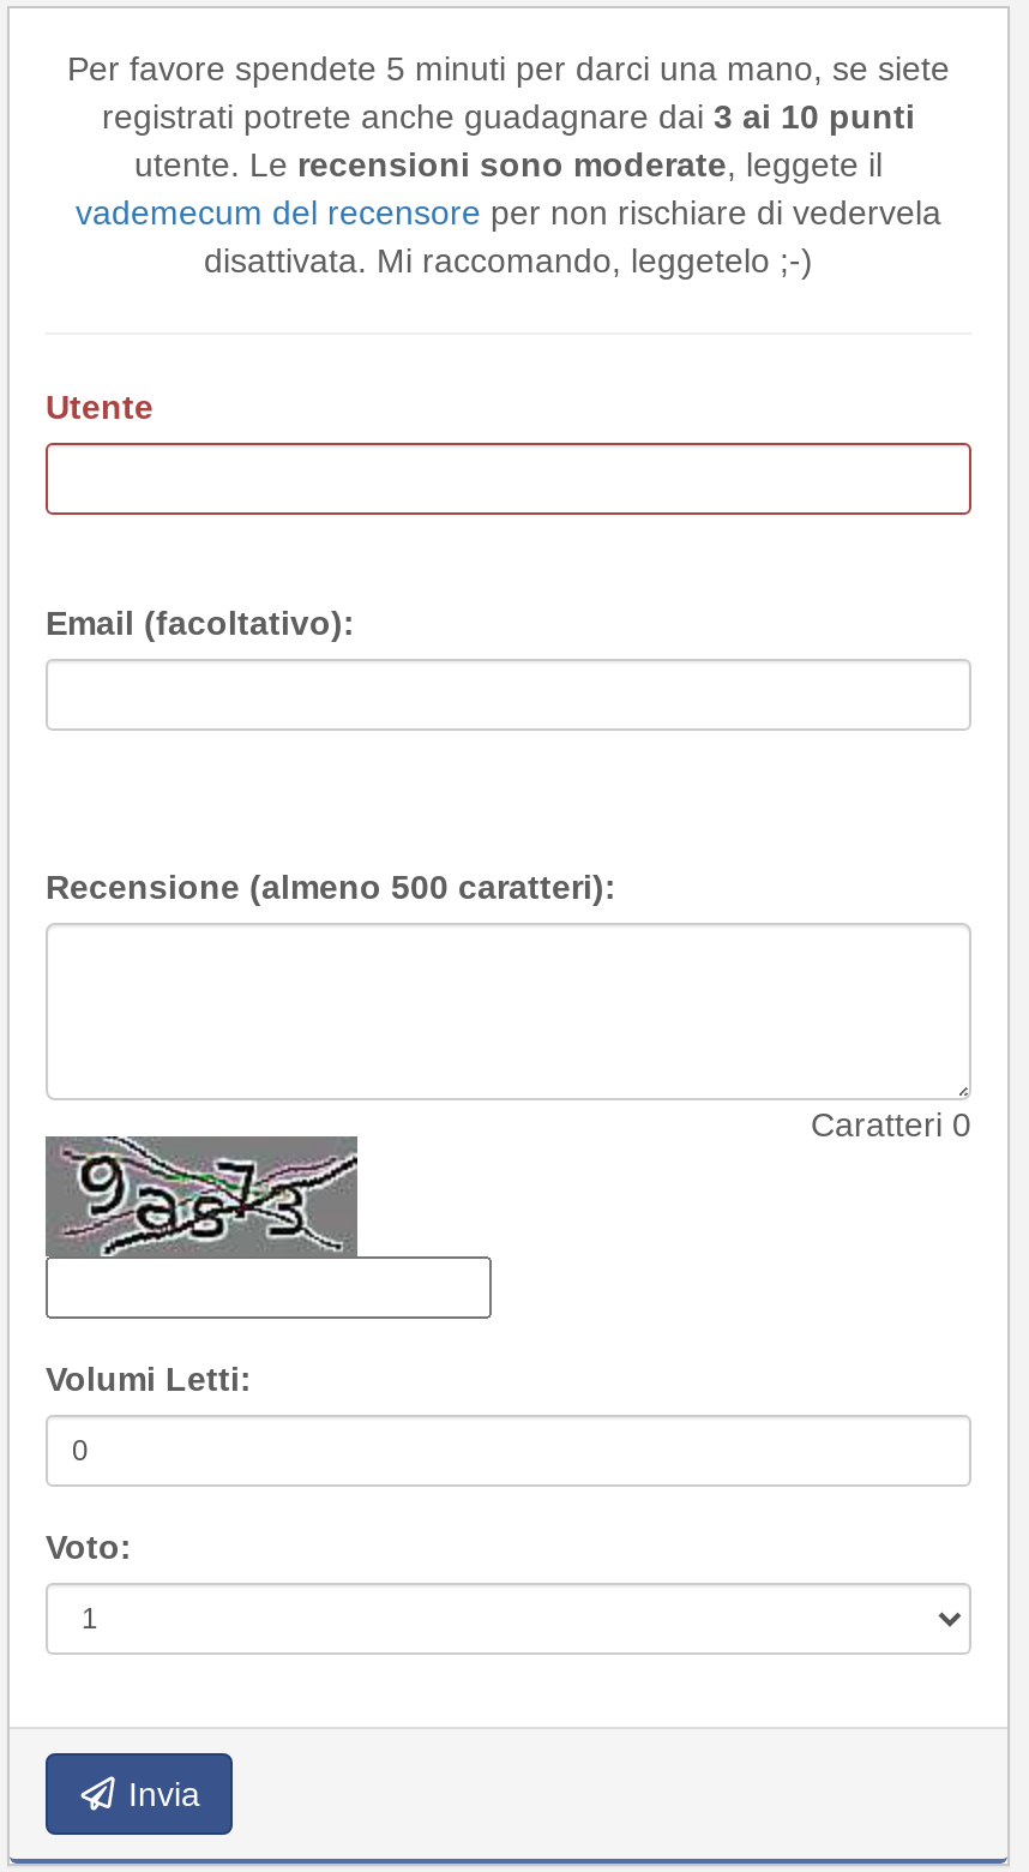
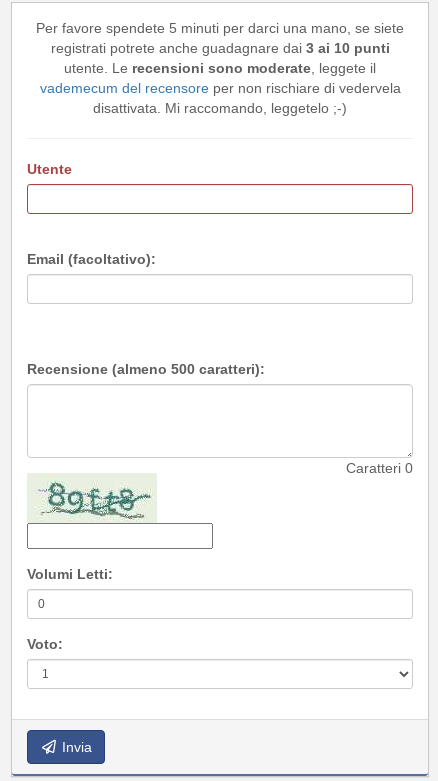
[43,1134,360,1259] [image] -> [27,473,157,524] [image]

